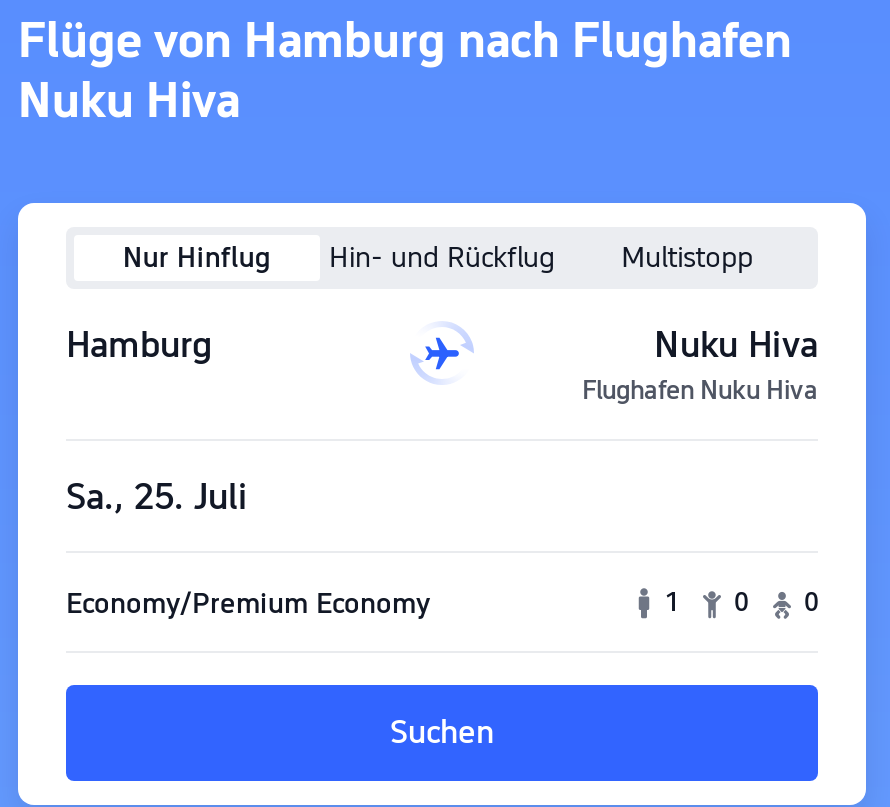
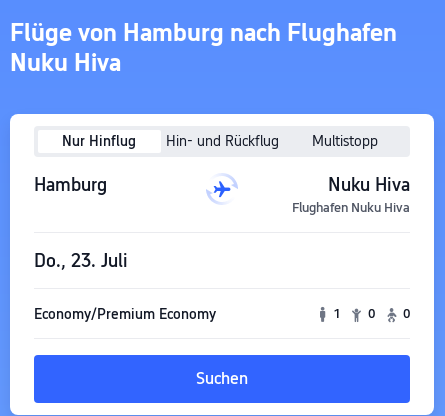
[66,474,248,516] Sa., 25. Juli -> [34,249,128,270] Do., 23. Juli

